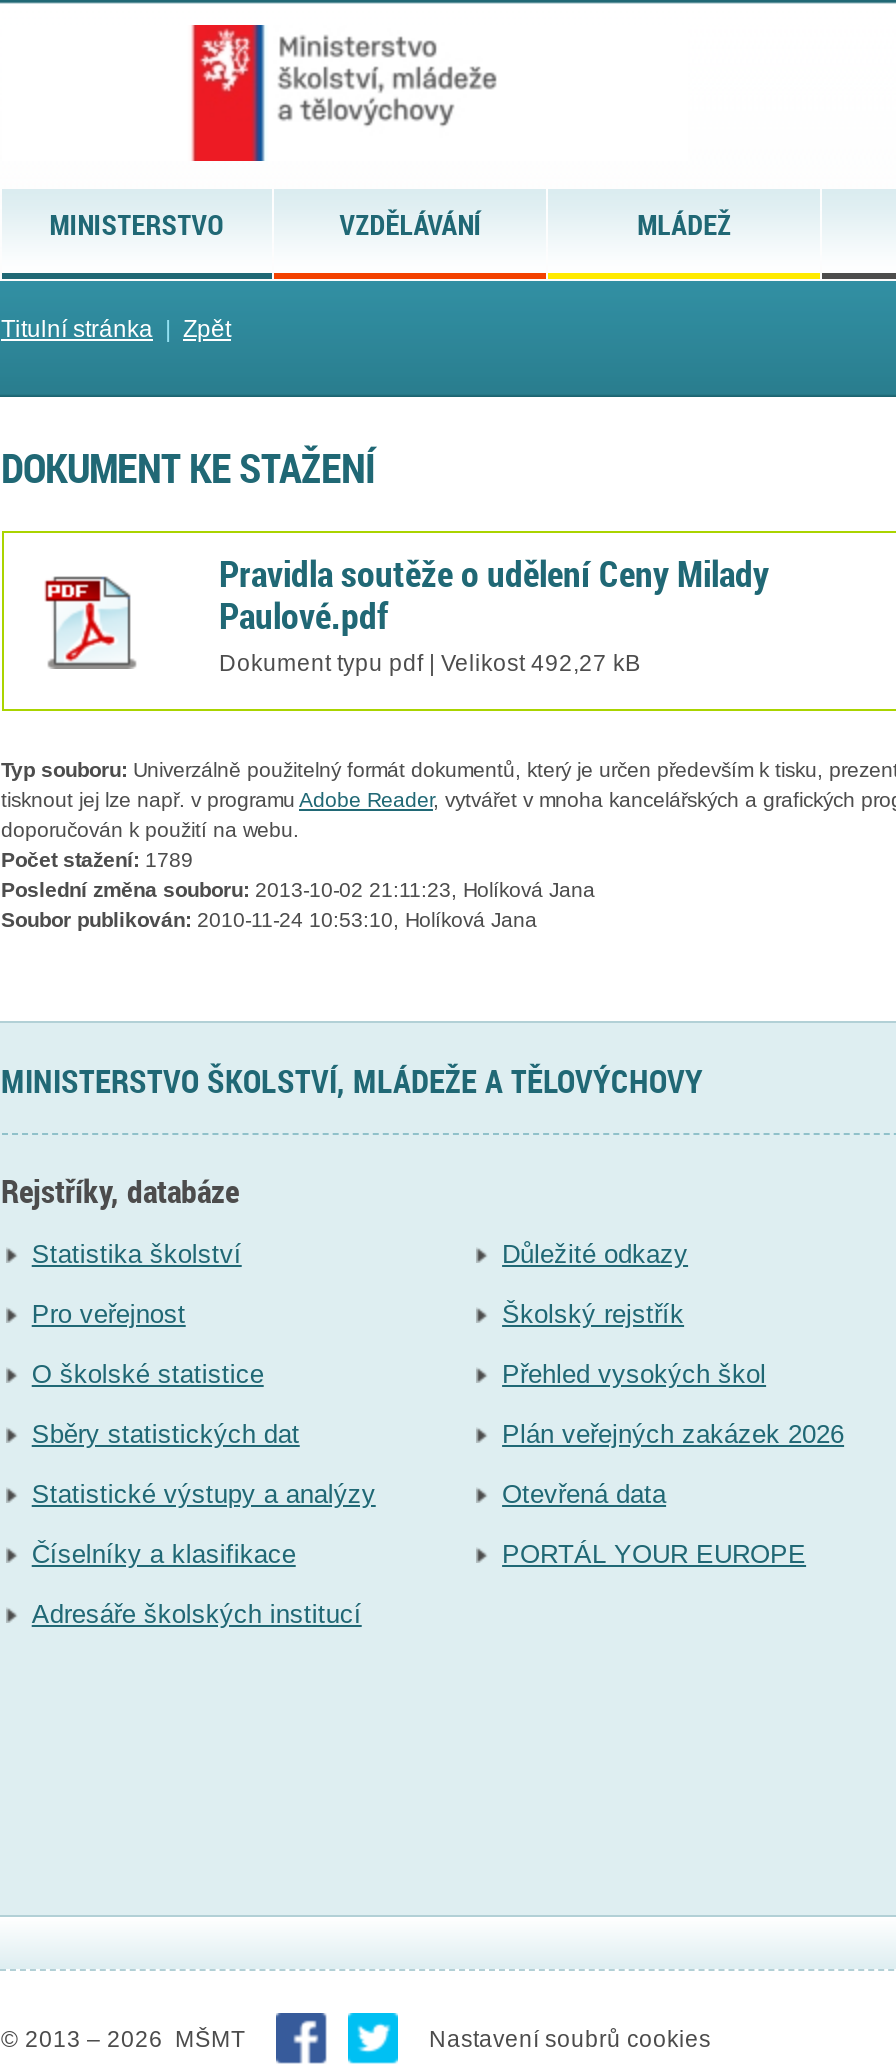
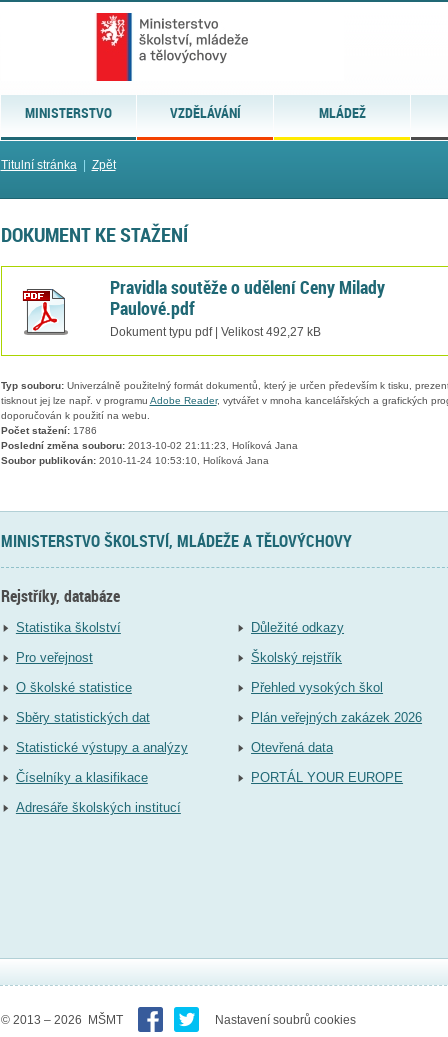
[1,850,193,872] Počet stažení: 1789 -> [0,425,96,436] Počet stažení: 1786

